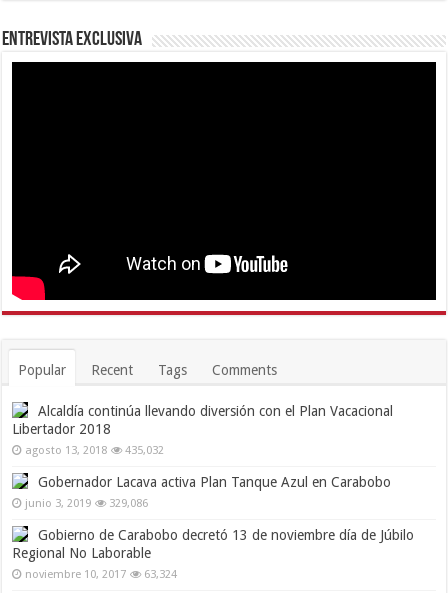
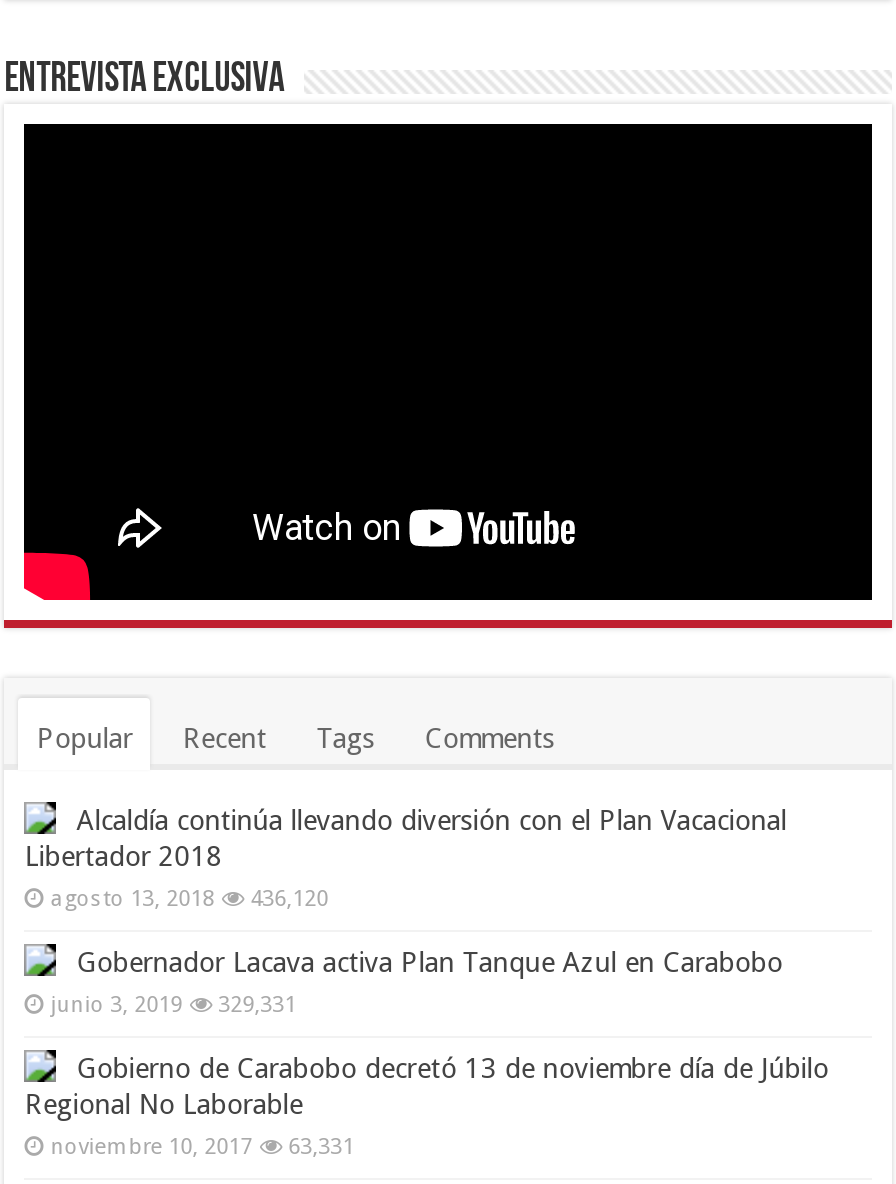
[25,444,164,457] agosto 13, 2018 435,032 -> [50,887,328,913] agosto 13, 2018 436,120
[25,497,148,510] junio 3, 2019 329,086 -> [50,993,296,1019] junio 3, 2019 329,331
[25,568,177,581] noviembre 10, 2017 63,324 -> [50,1135,354,1161] noviembre 10, 2017 63,331

